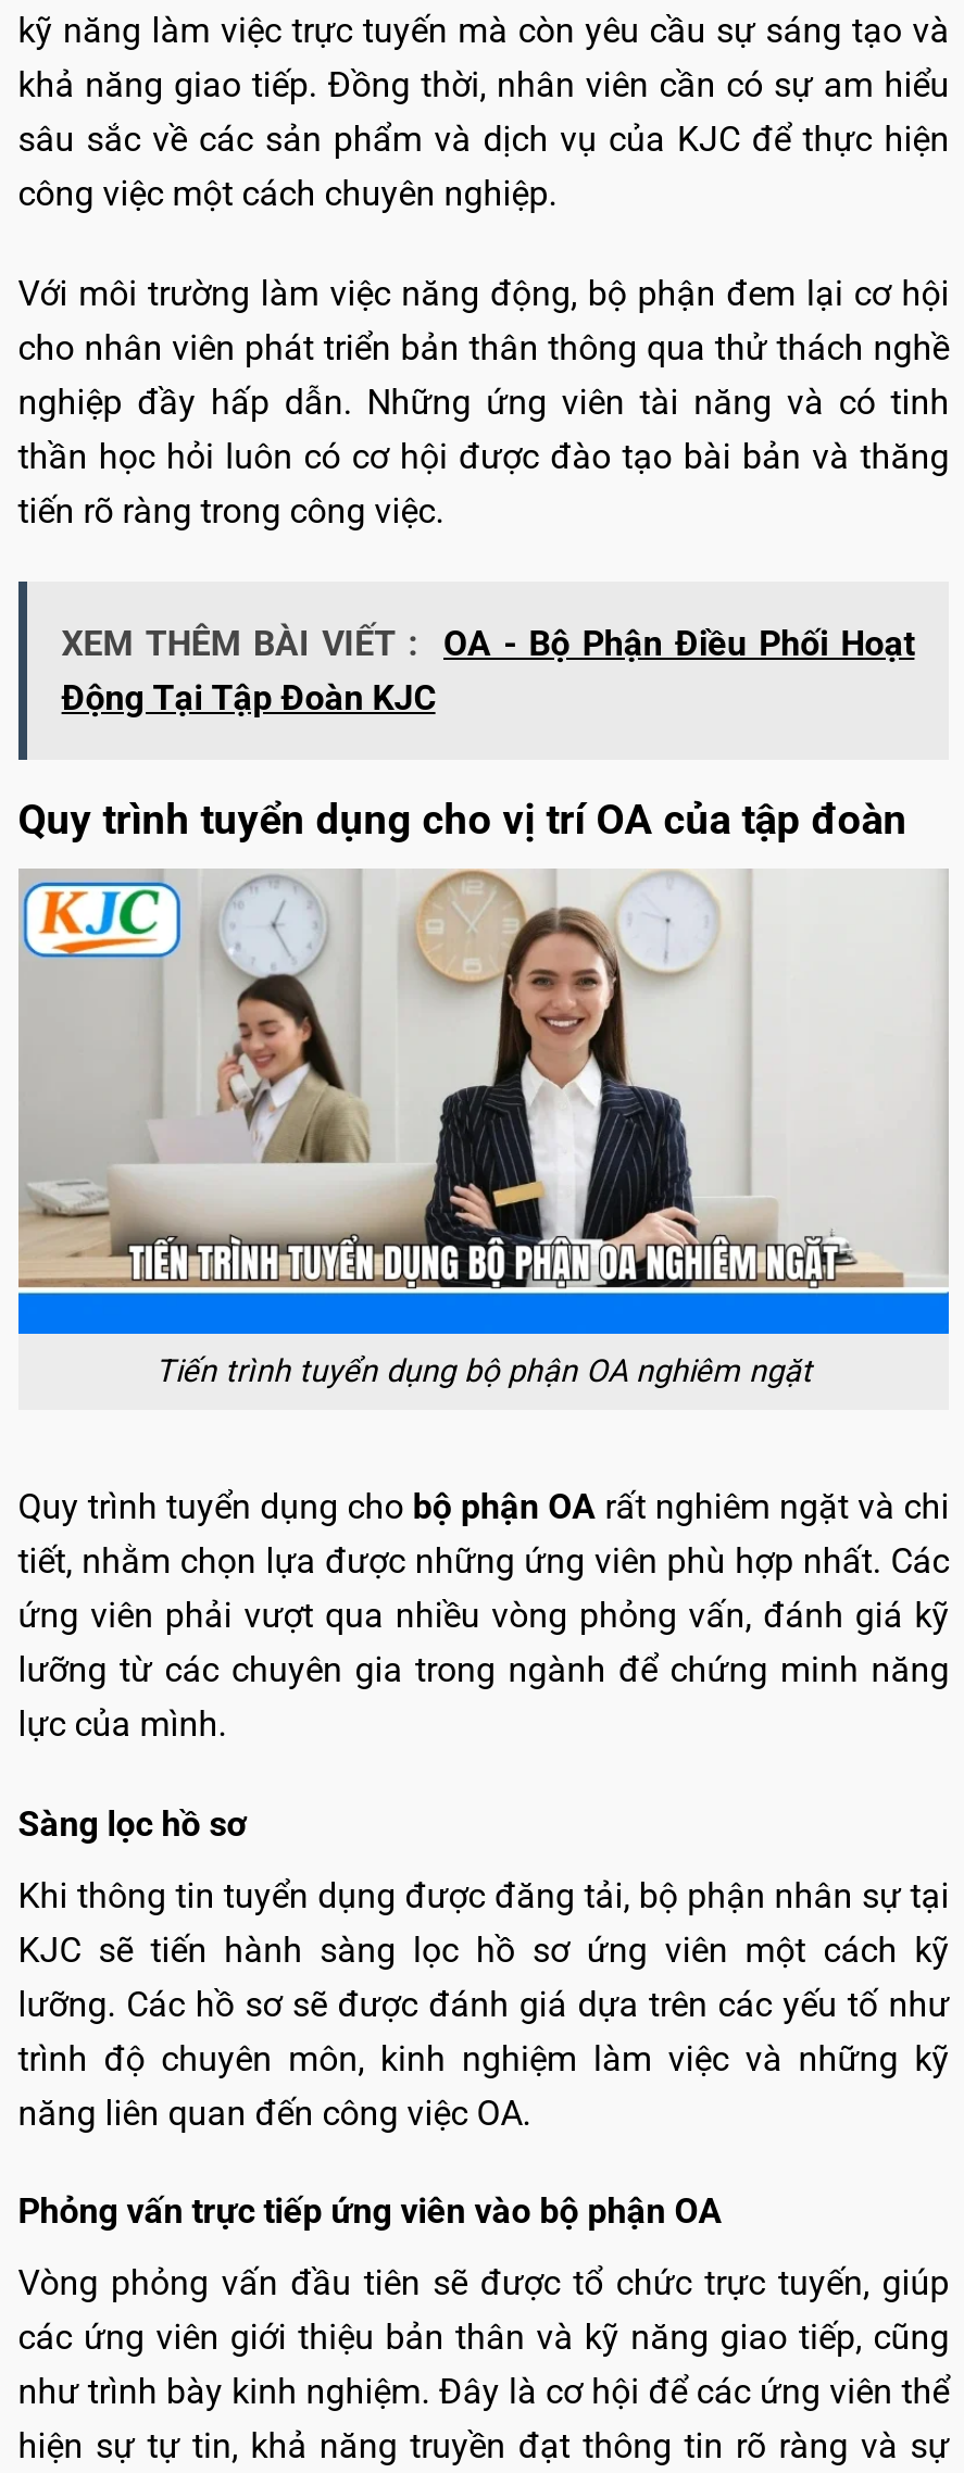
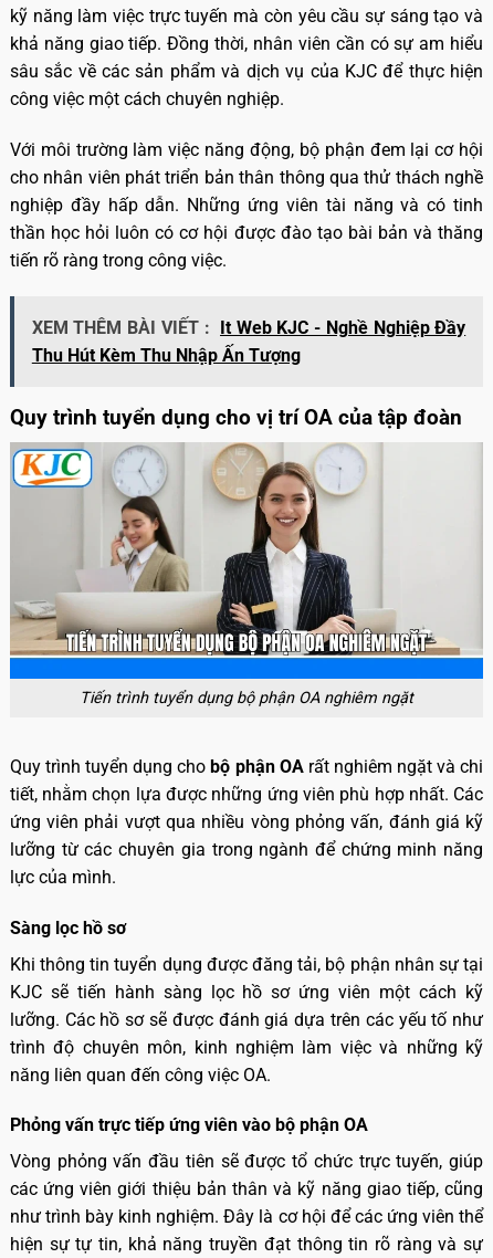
[62,624,914,720] XEM THÊM BÀI VIẾT : OA - Bộ Phận Điều Phối Hoạt | Động Tại Tập Đoàn KJC -> [32,318,466,366] XEM THÊM BÀI VIẾT : It Web KJC - Nghề Nghiệp Đầy | Thu Hút Kèm Thu Nhập Ấn Tượng

